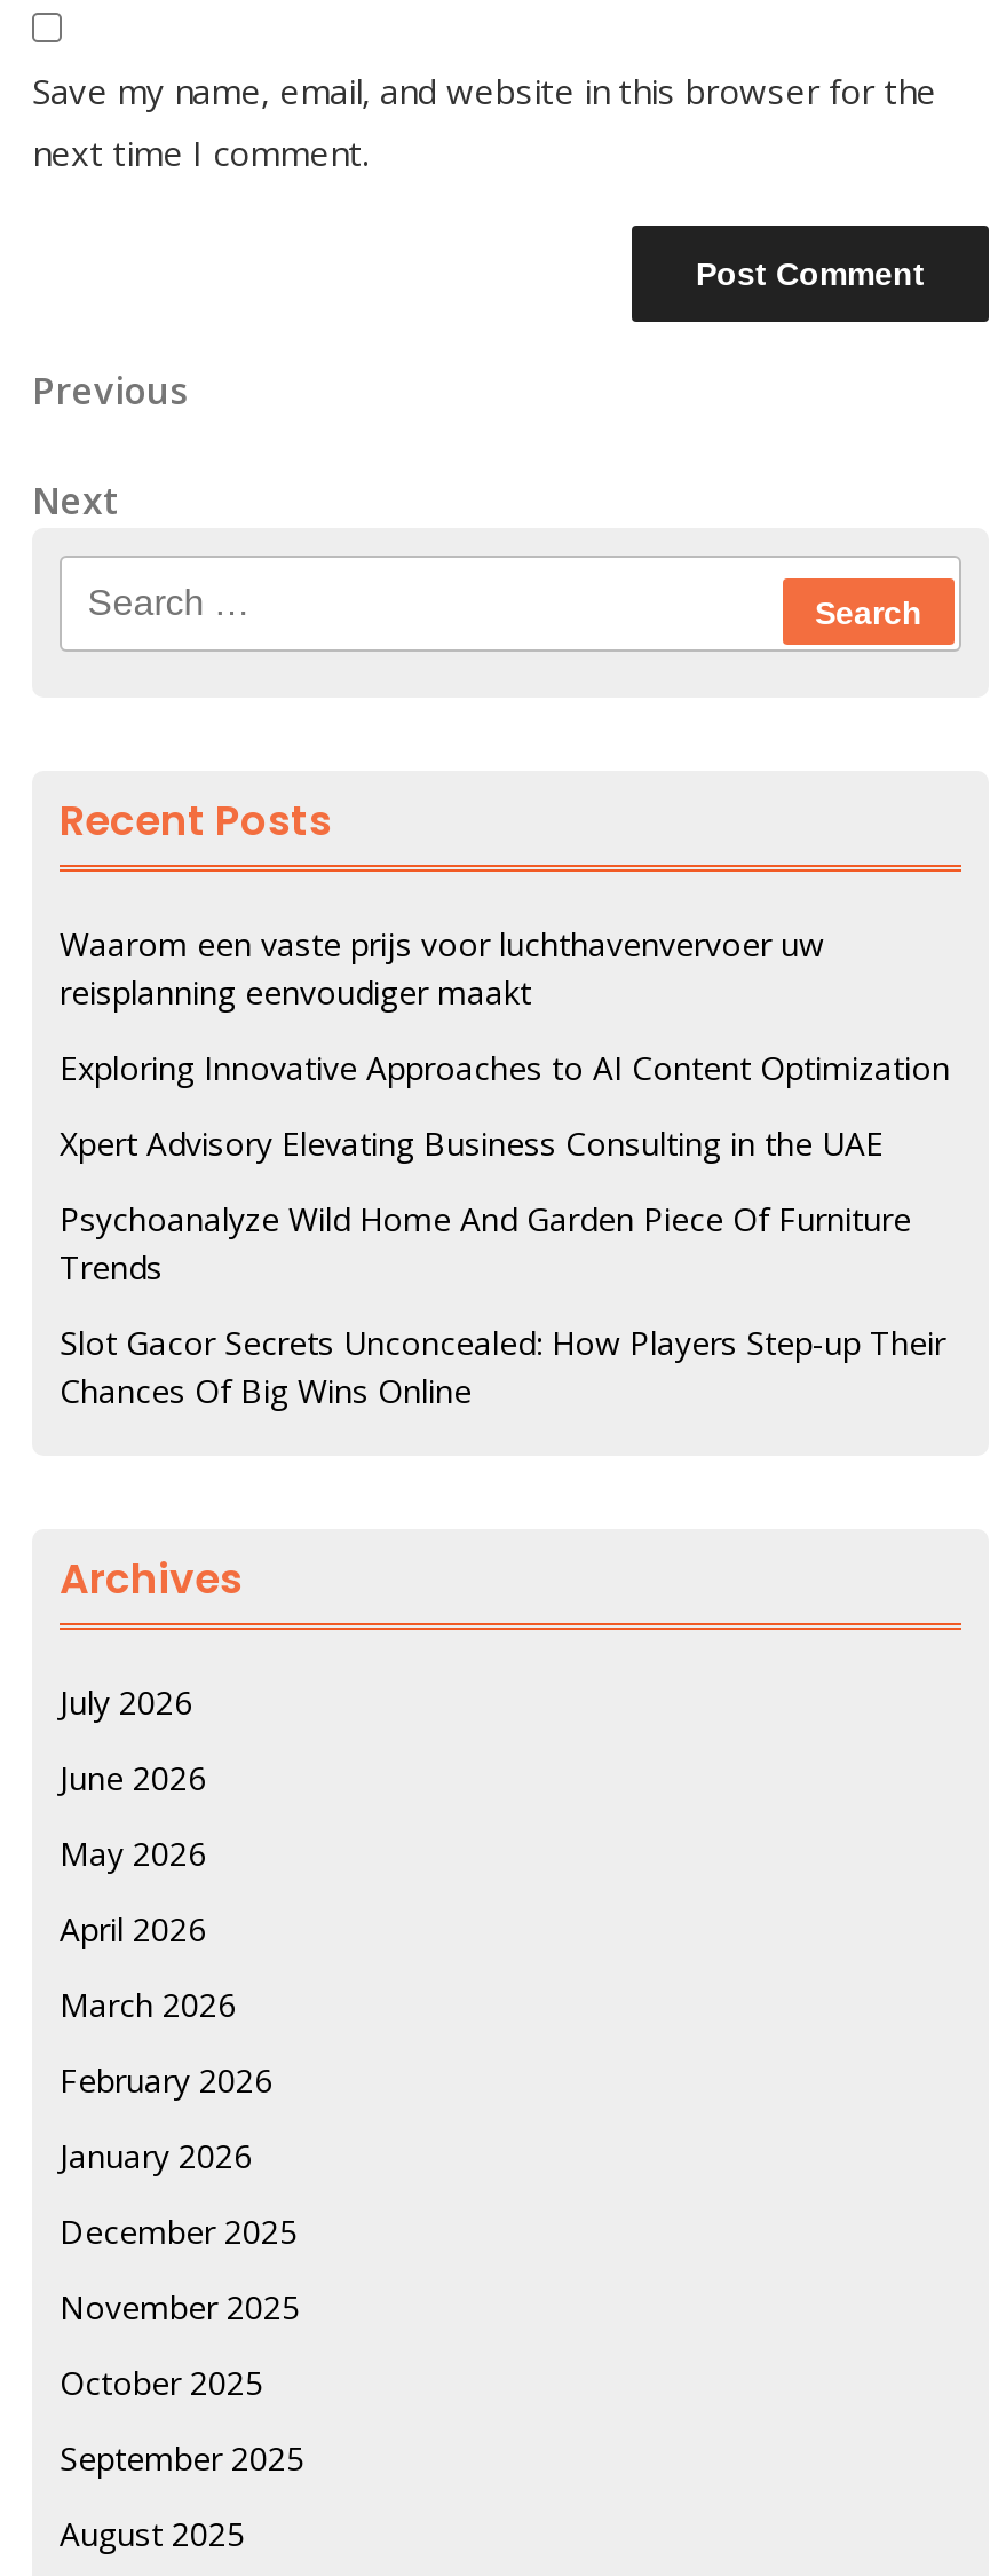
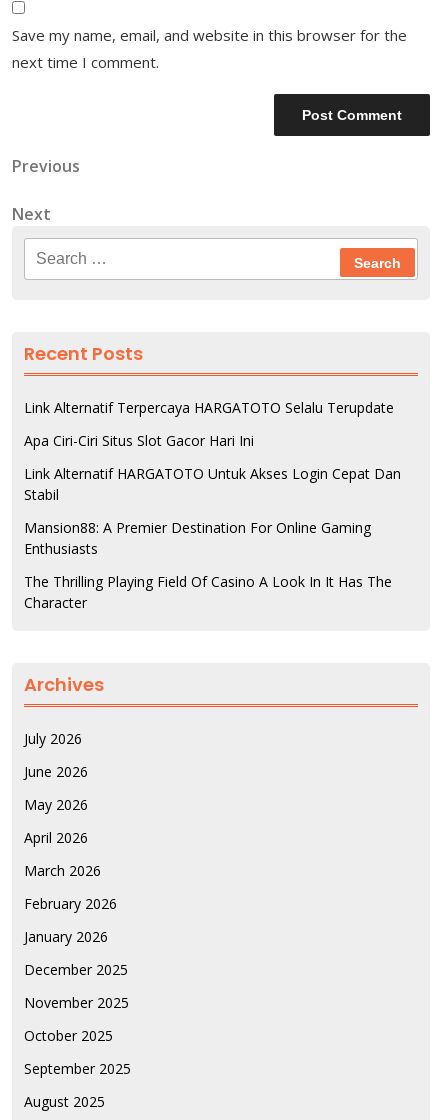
[60,923,824,1014] Waarom een vaste prijs voor luchthavenvervoer uw | reisplanning eenvoudiger maakt -> [24,398,394,417] Link Alternatif Terpercaya HARGATOTO Selalu Terupdate
[60,1046,950,1090] Exploring Innovative Approaches to AI Content Optimization -> [24,431,254,450] Apa Ciri-Ciri Situs Slot Gacor Hari Ini
[60,1122,884,1166] Xpert Advisory Elevating Business Consulting in the UAE -> [24,464,401,504] Link Alternatif HARGATOTO Untuk Akses Login Cepat Dan | Stabil
[60,1198,911,1289] Psychoanalyze Wild Home And Garden Piece Of Furniture | Trends -> [24,518,371,558] Mansion88: A Premier Destination For Online Gaming | Enthusiasts
[60,1321,945,1413] Slot Gacor Secrets Unconcealed: How Players Step-up Their | Chances Of Big Wins Online -> [24,572,392,612] The Thrilling Playing Field Of Casino A Look In It Has The | Character

